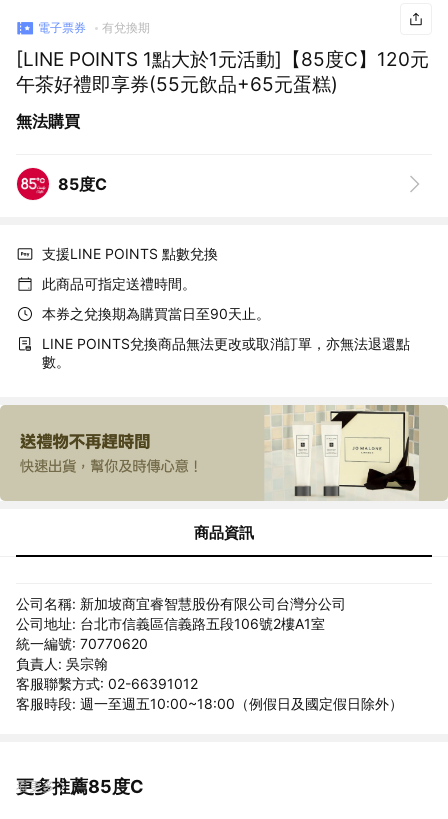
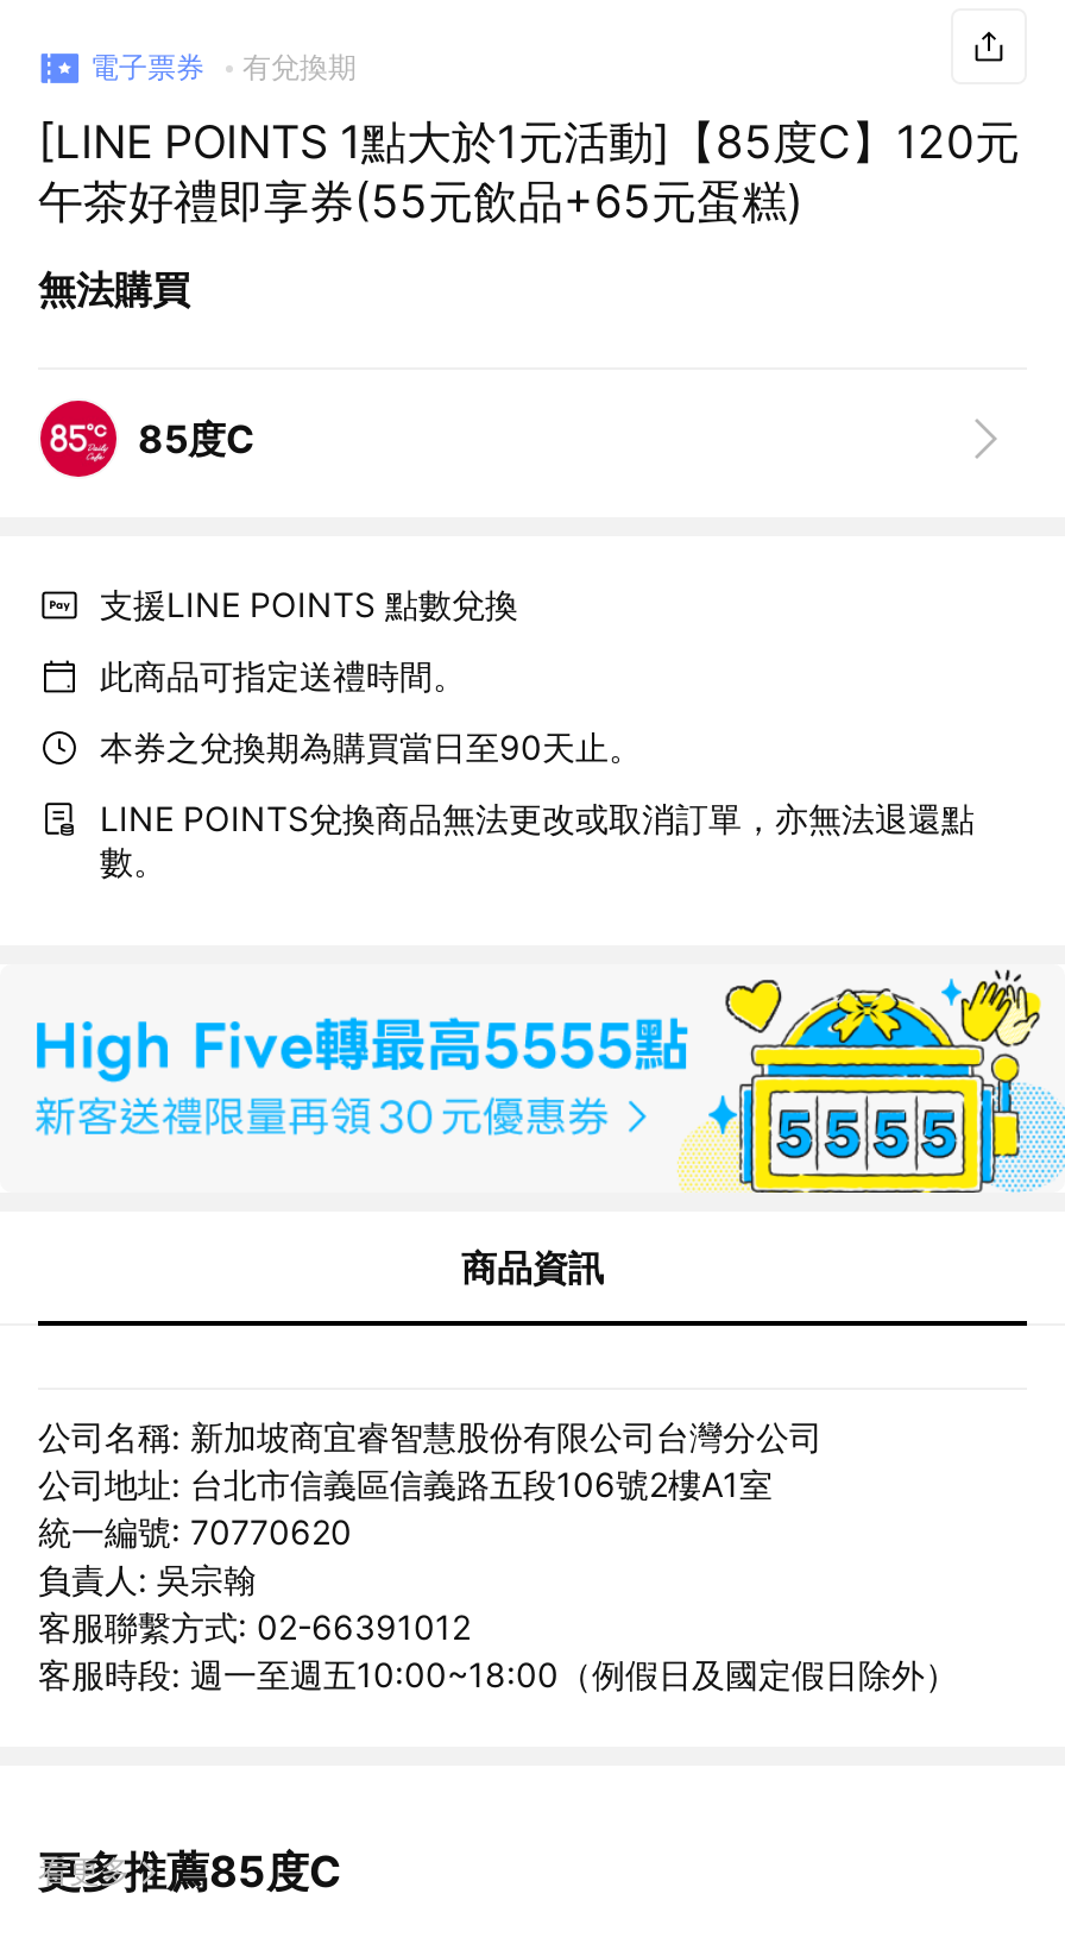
[3,404,445,501] [image] -> [7,964,1058,1195] [image]

